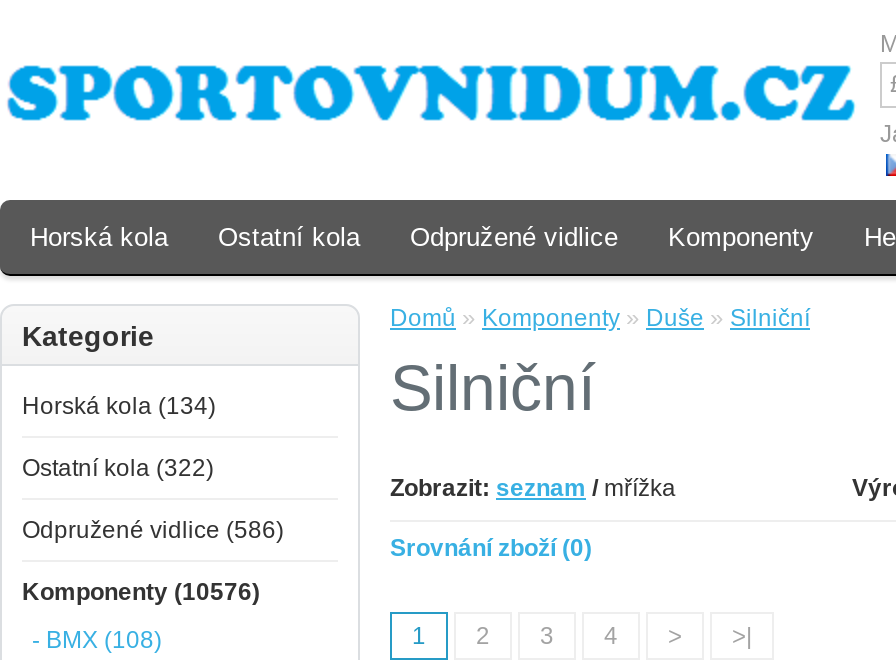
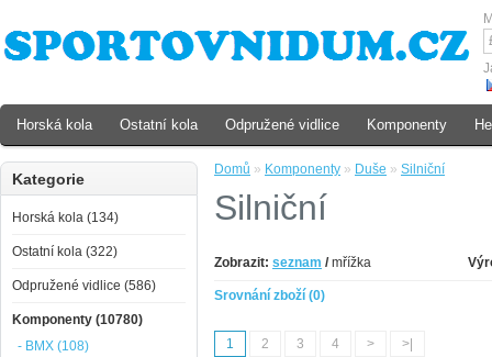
[22,578,260,606] Komponenty (10576) -> [12,312,143,327] Komponenty (10780)

